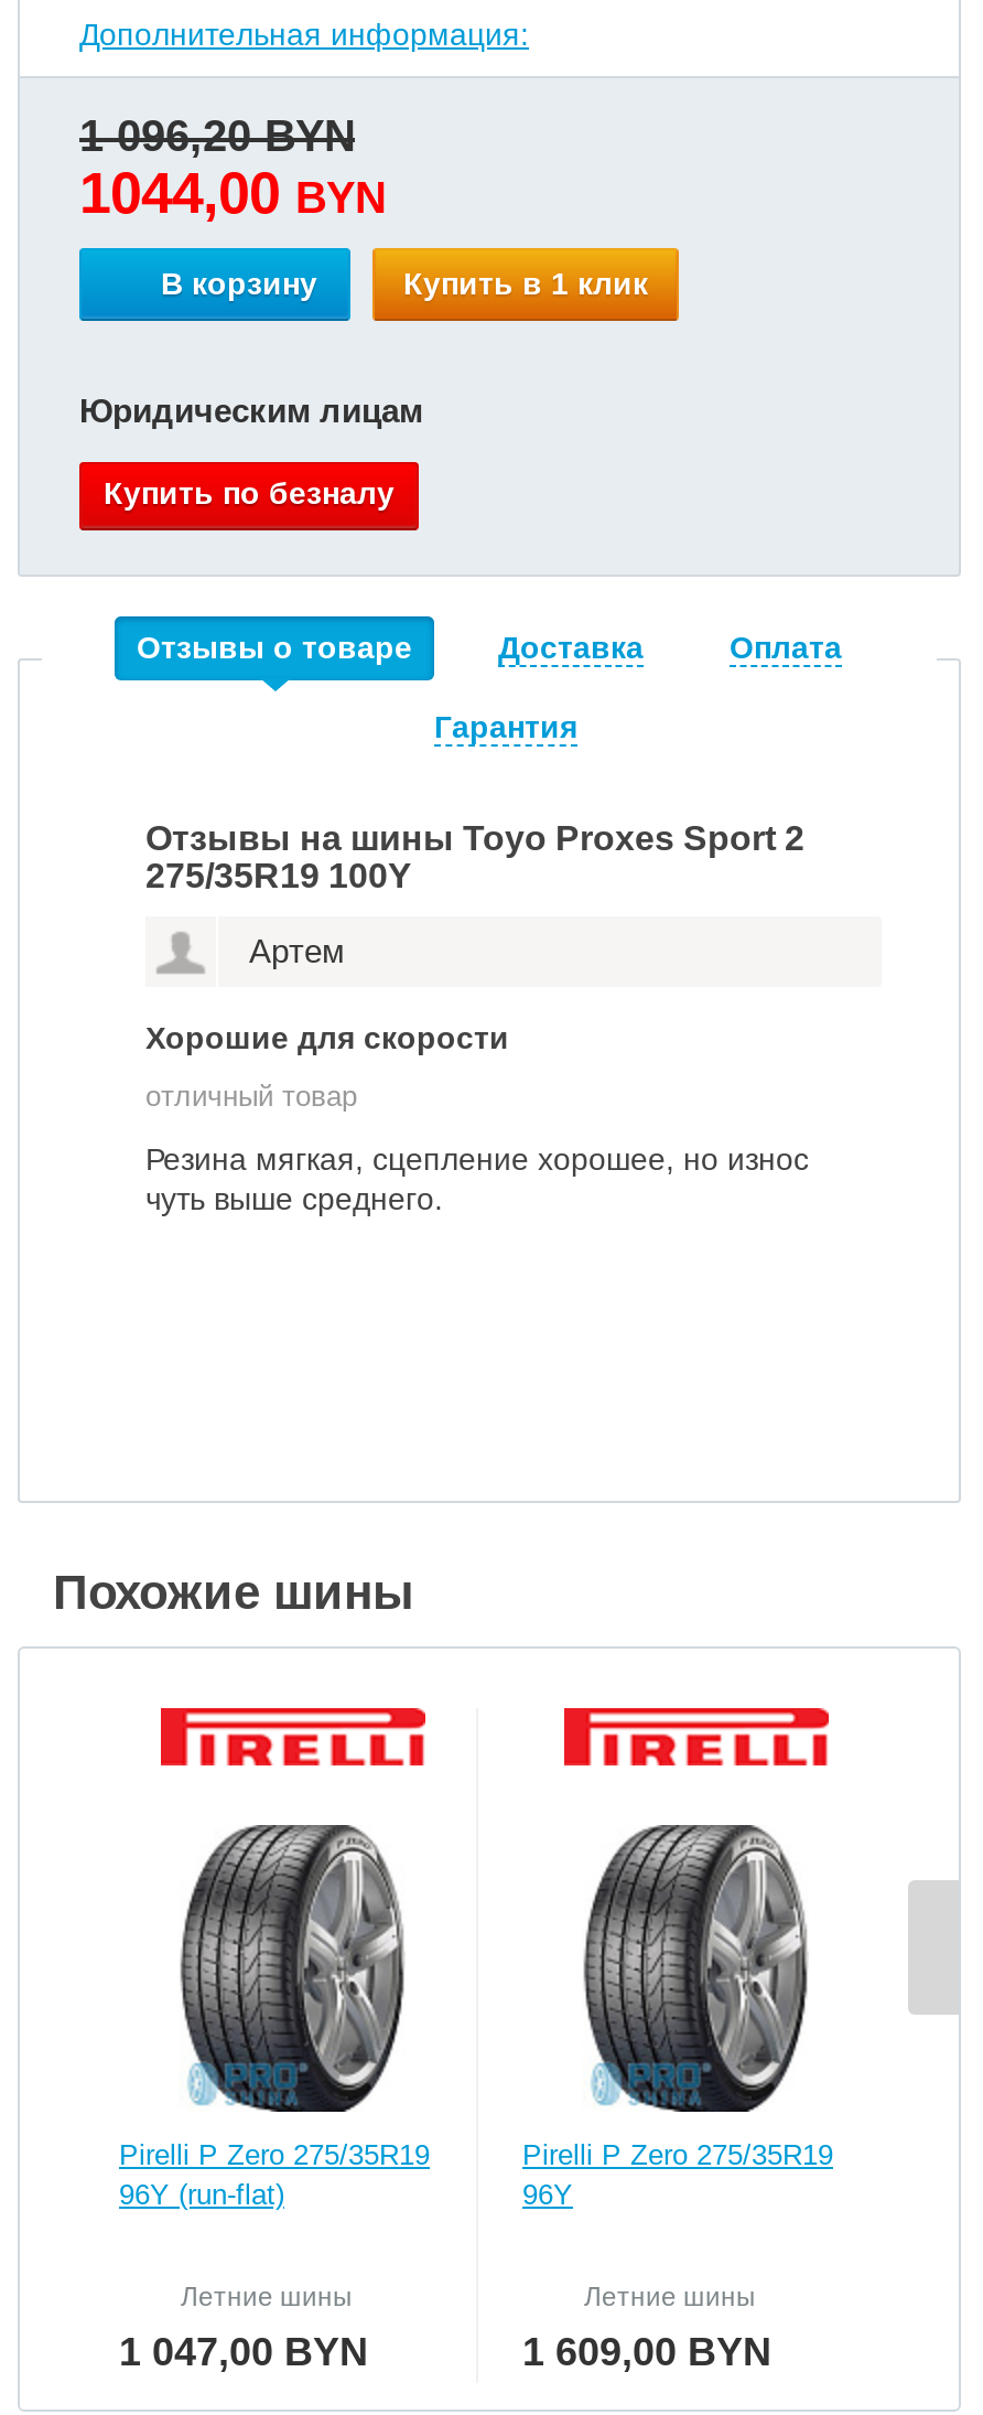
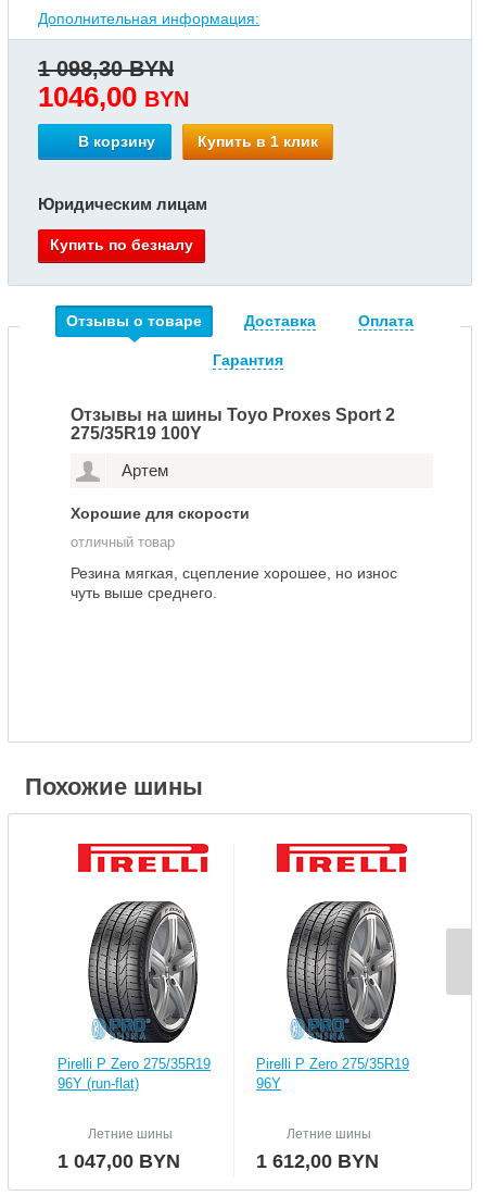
[79,111,355,160] 1 096,20 BYN -> [38,57,174,80] 1 098,30 BYN
[79,160,386,226] 1044,00 BYN -> [38,80,189,113] 1046,00 BYN
[522,2330,771,2374] 1 609,00 BYN -> [256,1150,379,1172] 1 612,00 BYN

